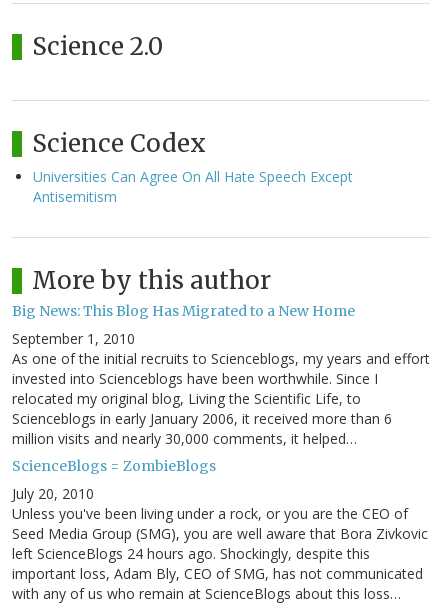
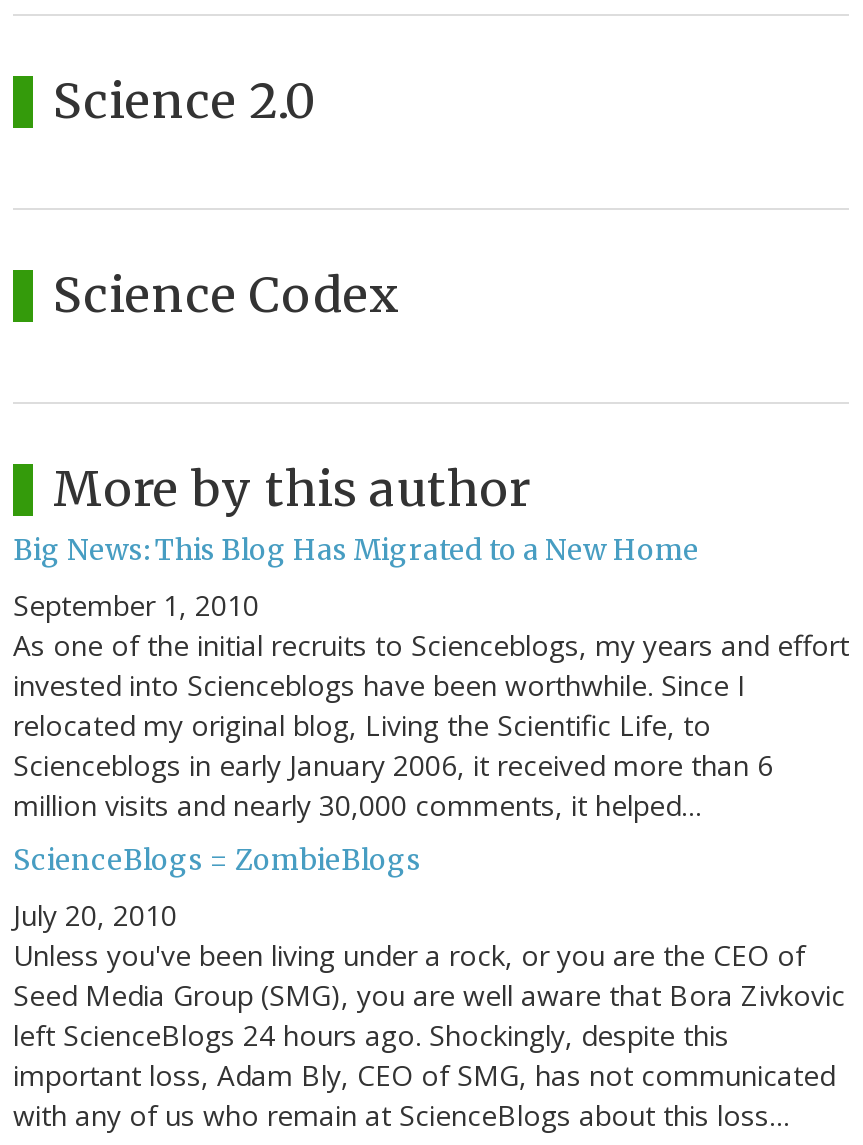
[33,167,353,206] Universities Can Agree On All Hate Speech Except | Antisemitism -> none

